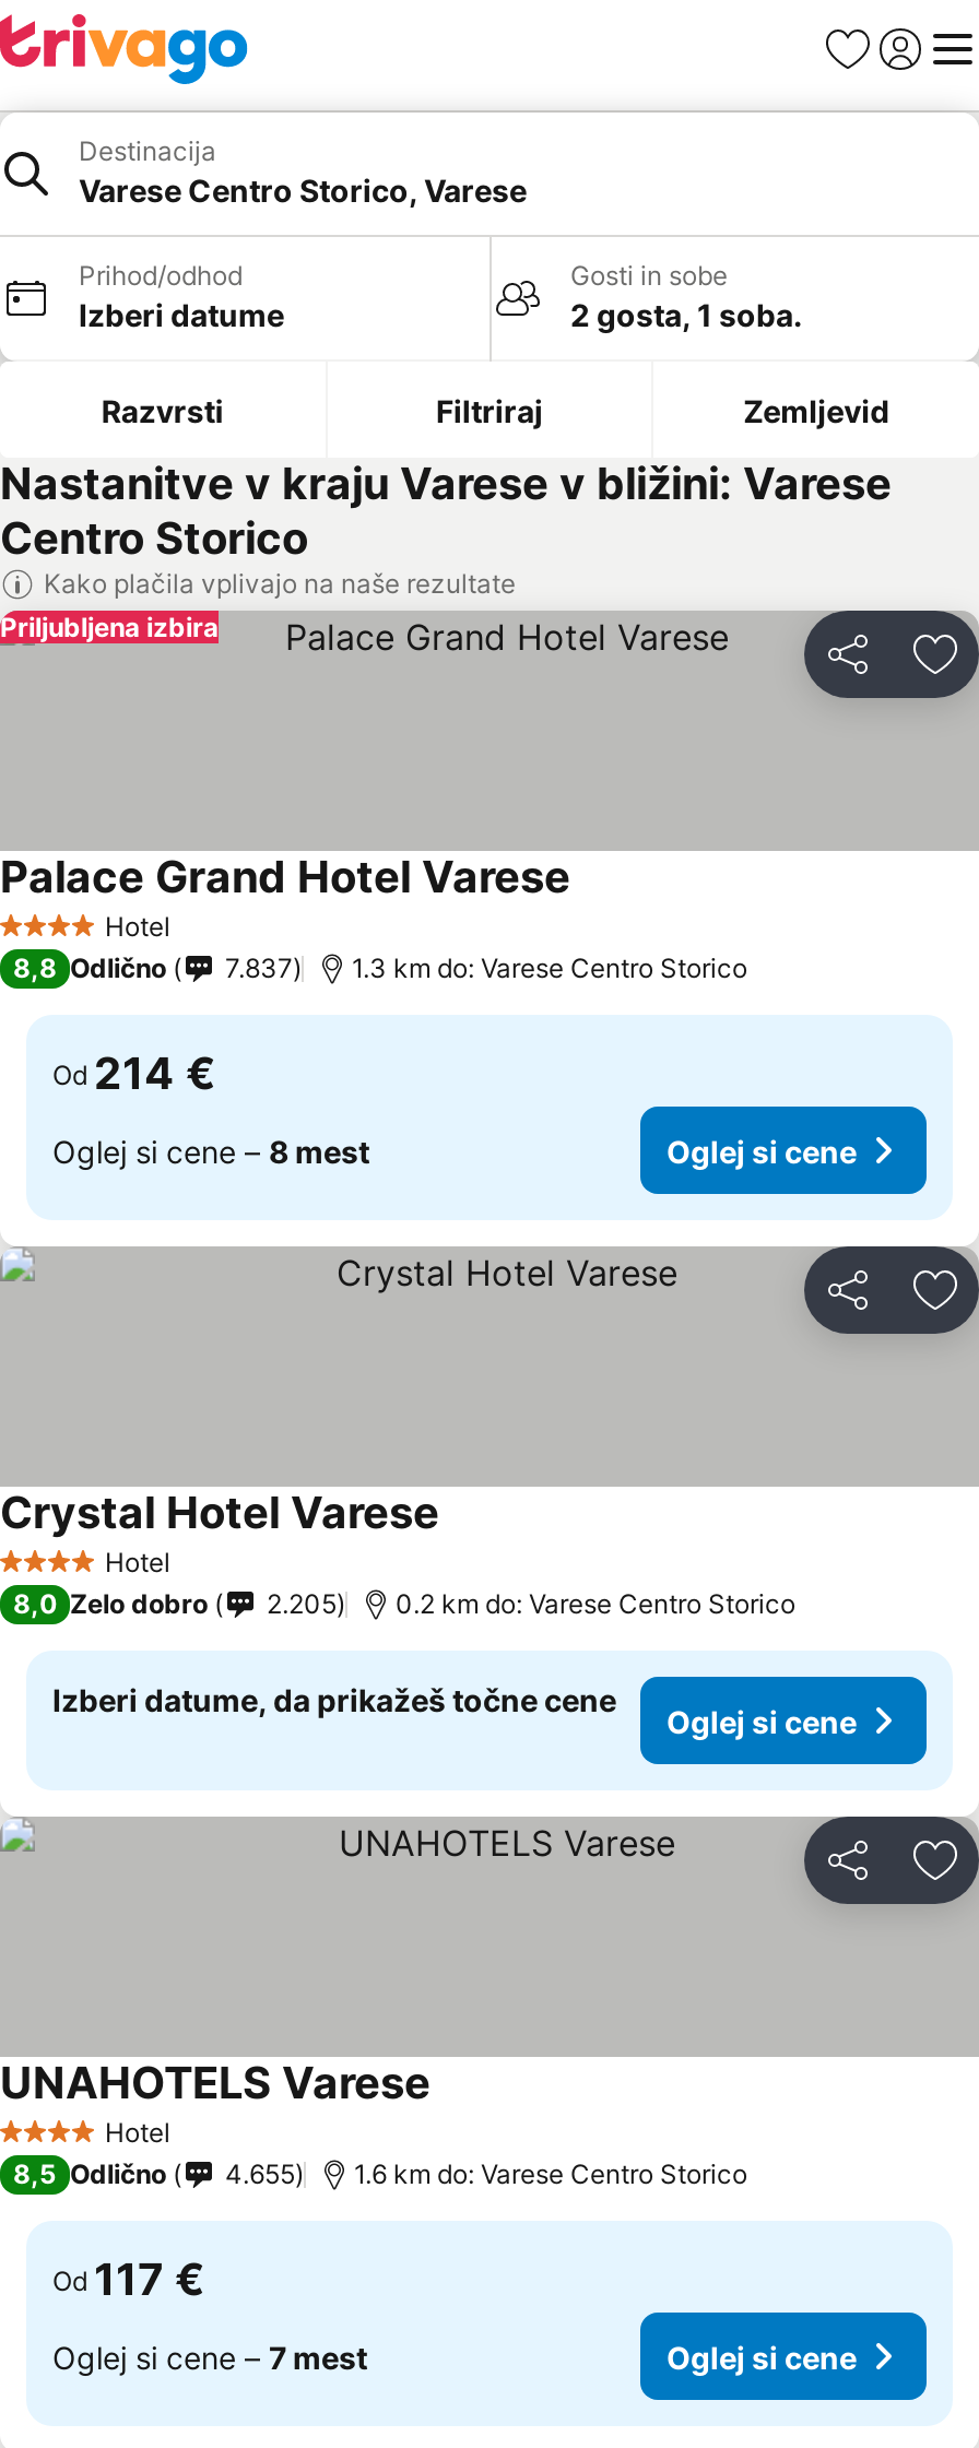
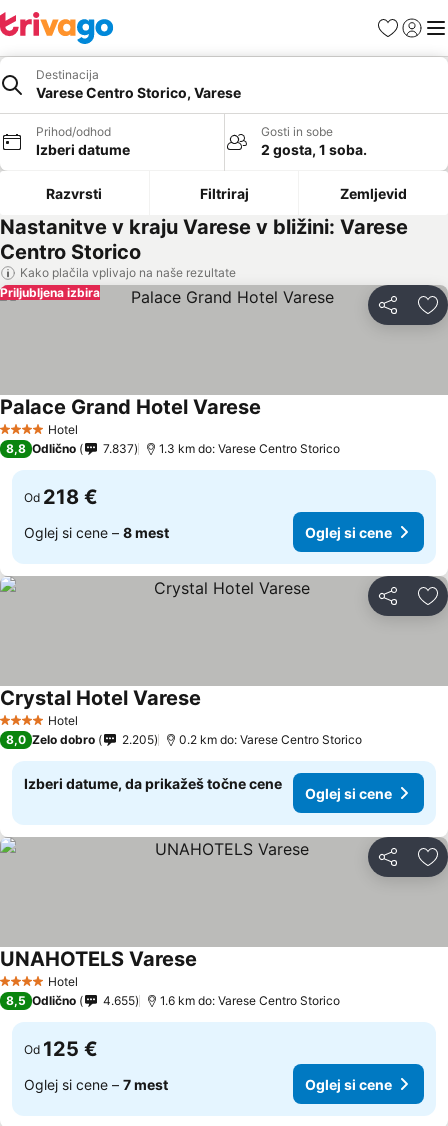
[52,1048,216,1100] Od 214 € -> [24,485,98,509] Od 218 €
[52,2254,205,2306] Od 117 € -> [24,1037,98,1061] Od 125 €

